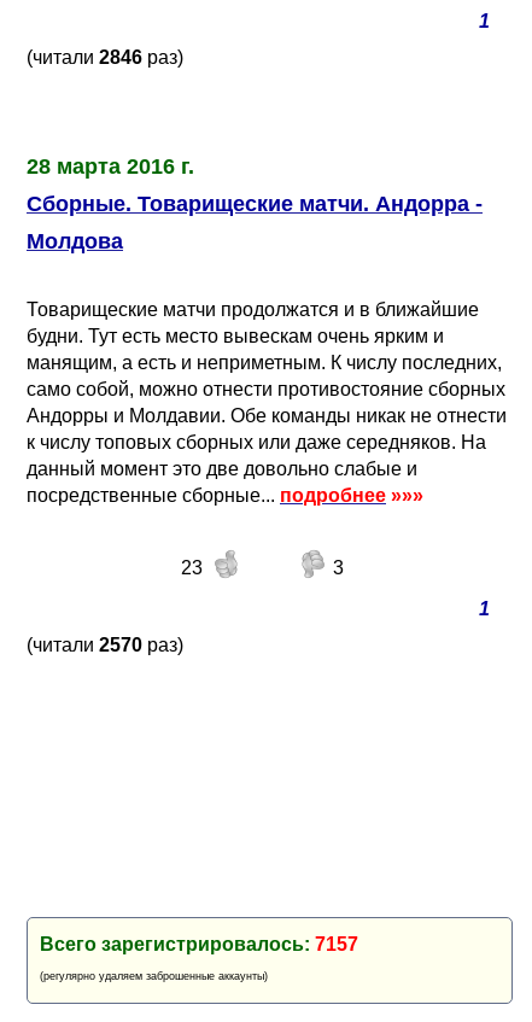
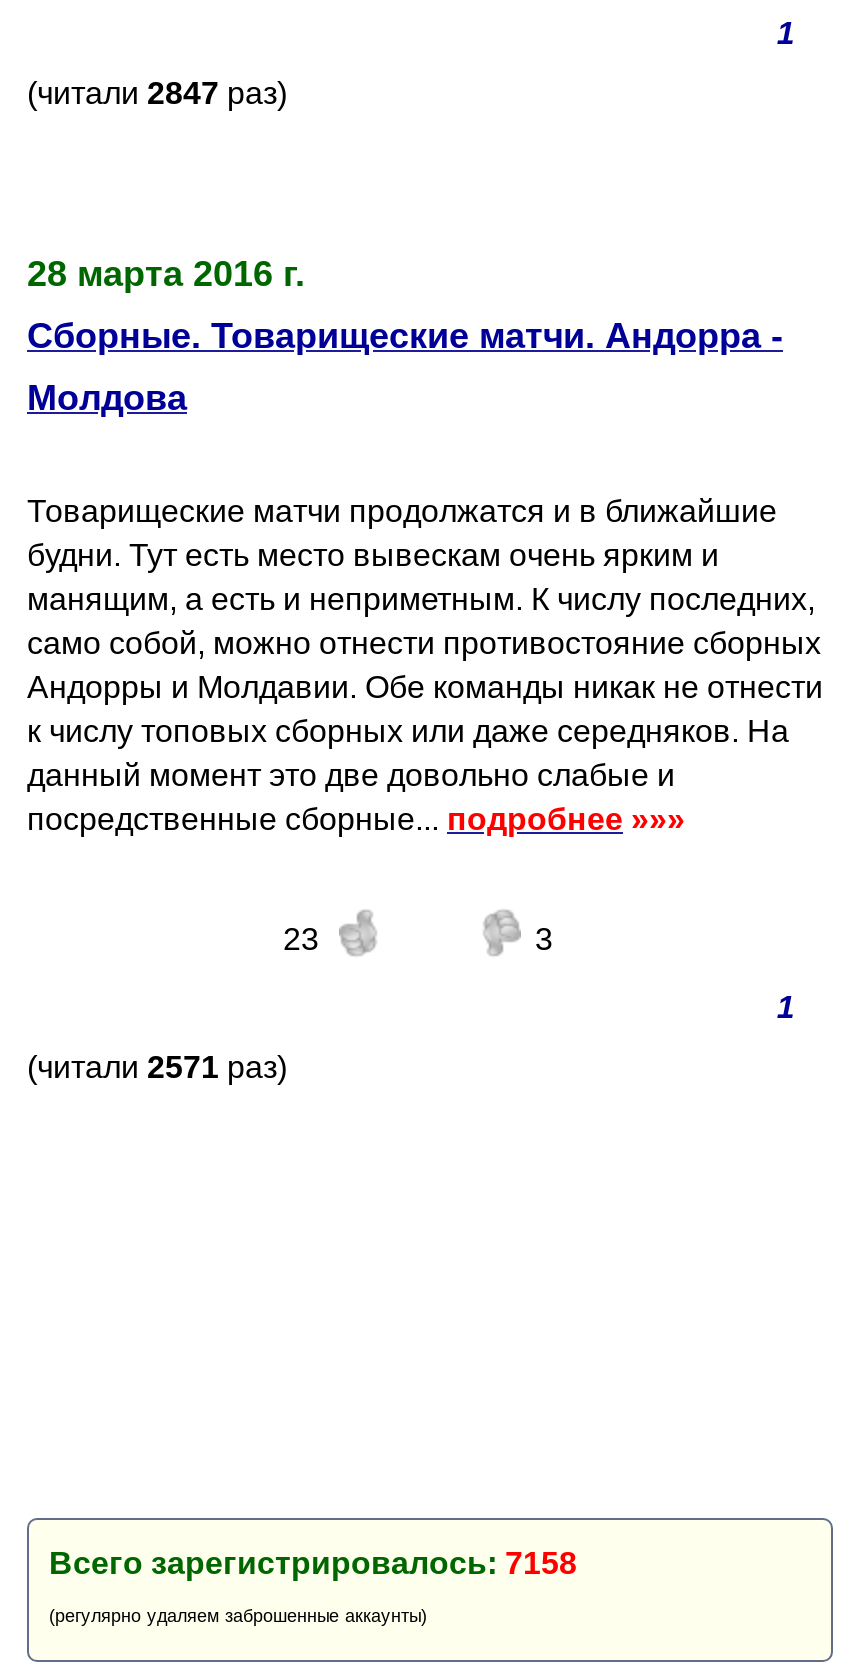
[27,47,183,68] (читали 2846 раз) -> [27,76,287,110] (читали 2847 раз)
[27,635,183,655] (читали 2570 раз) -> [27,1050,287,1084] (читали 2571 раз)
[40,934,358,954] Всего зарегистрировалось: 7157 -> [49,1546,577,1580] Всего зарегистрировалось: 7158

